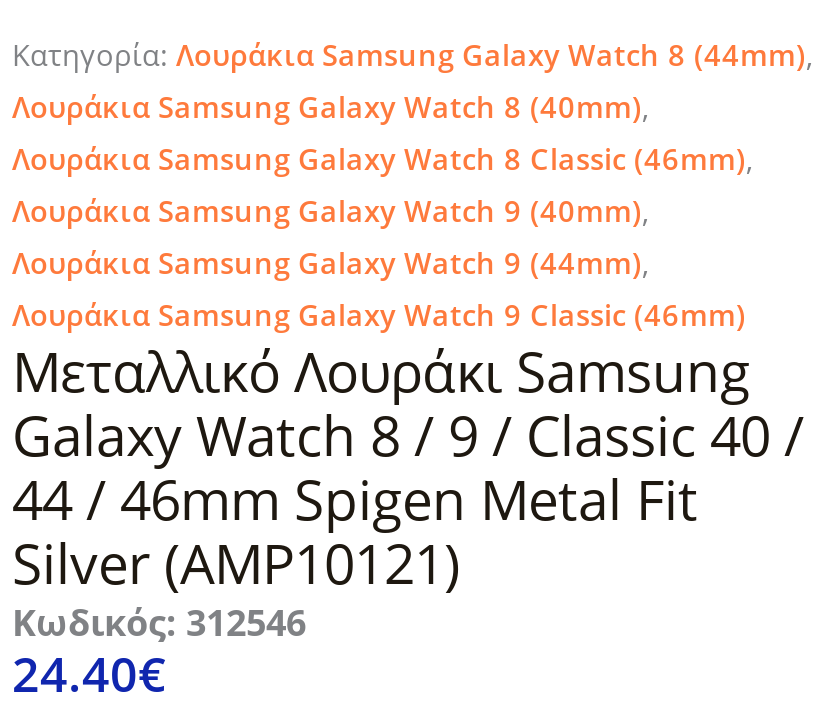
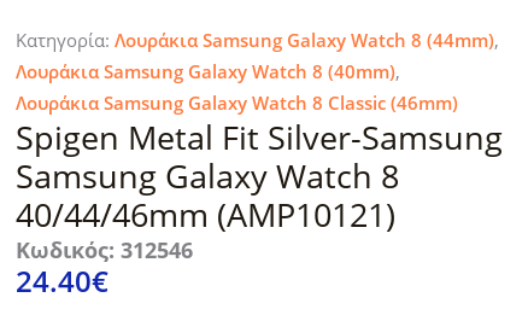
[12,137,804,599] Λουράκια Samsung Galaxy Watch 8 Classic (46mm), | Λουράκια Samsung Galaxy Watch 9 (40mm), | Λουράκια Samsung Galaxy Watch 9 (44mm), | Λουράκια Samsung Galaxy Watch 9 Classic (46mm) | Μεταλλικό Λουράκι Samsung | Galaxy Watch 8 / 9 / Classic 40 / | 44 / 46mm Spigen Metal Fit | Silver (AMP10121) -> [16,90,503,236] Λουράκια Samsung Galaxy Watch 8 Classic (46mm) | Spigen Metal Fit Silver-Samsung | Samsung Galaxy Watch 8 | 40/44/46mm (AMP10121)

